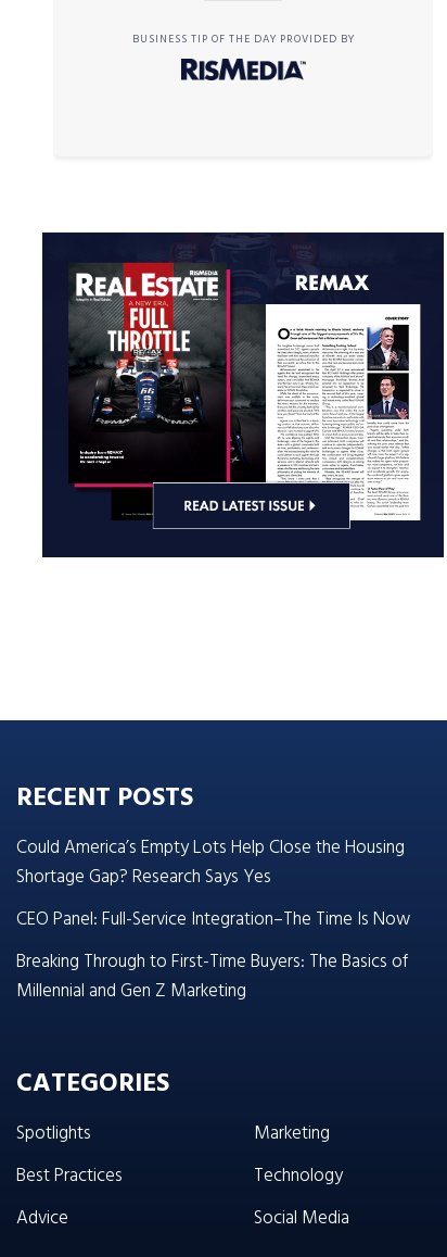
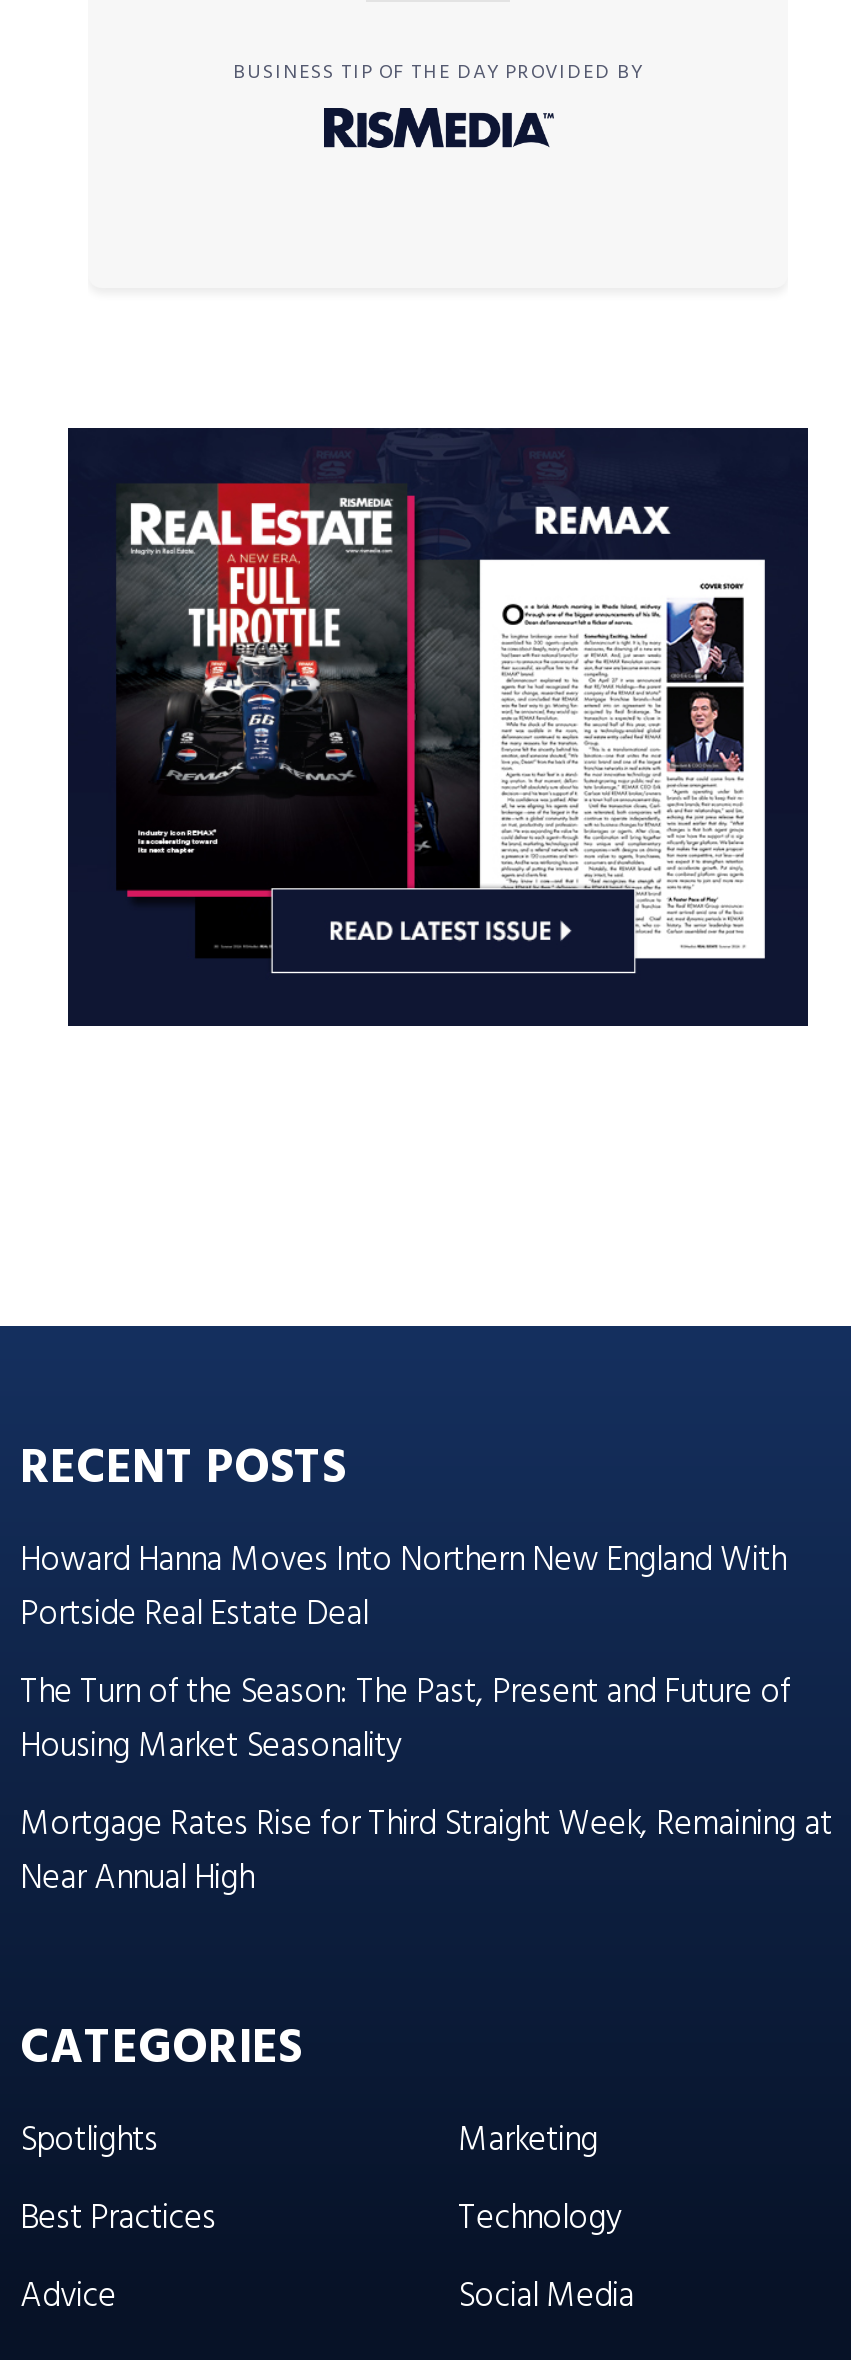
[16,834,410,1006] Could America’s Empty Lots Help Close the Housing | Shortage Gap? Research Says Yes | CEO Panel: Full-Service Integration–The Time Is Now | Breaking Through to First-Time Buyers: The Basics of | Millennial and Gen Z Marketing -> [20,1535,832,1907] Howard Hanna Moves Into Northern New England With | Portside Real Estate Deal | The Turn of the Season: The Past, Present and Future of | Housing Market Seasonality | Mortgage Rates Rise for Third Straight Week, Remaining at | Near Annual High

